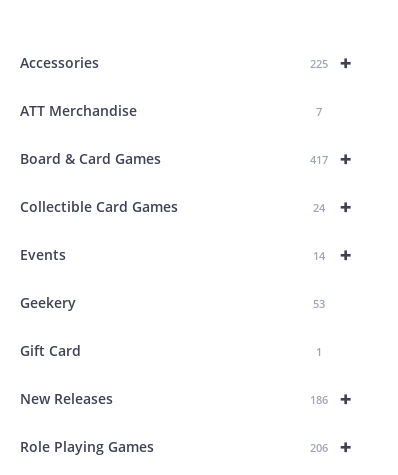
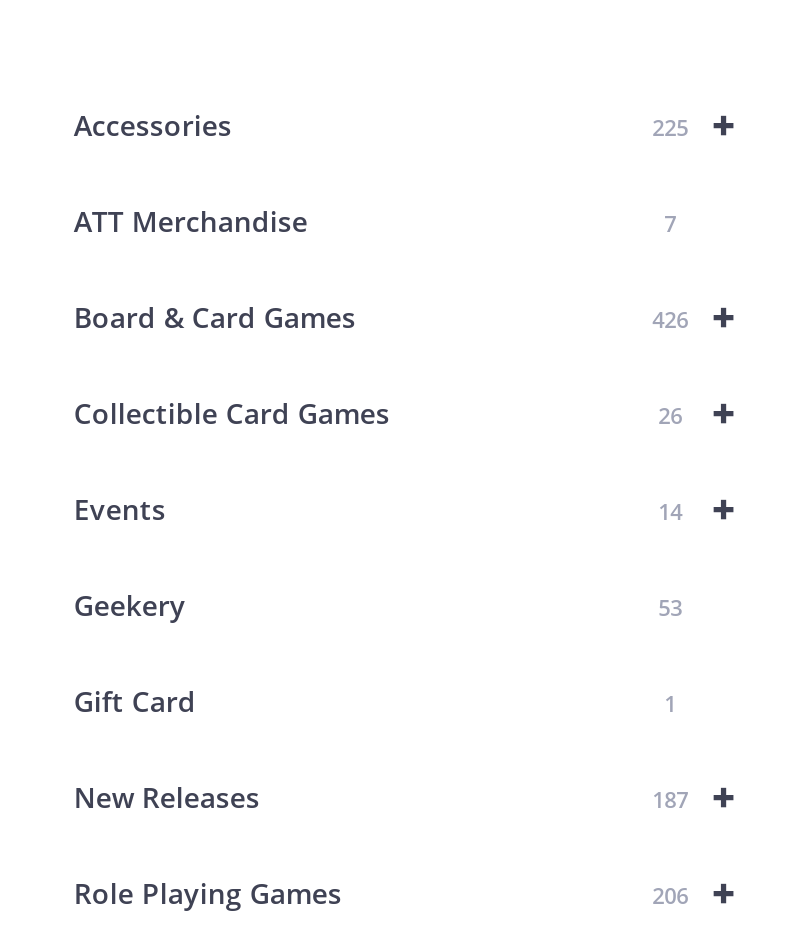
[310,152,328,167] 417 -> [652,304,688,334] 426
[313,200,325,215] 24 -> [658,400,682,430] 26
[310,392,328,407] 186 -> [652,784,688,814] 187

